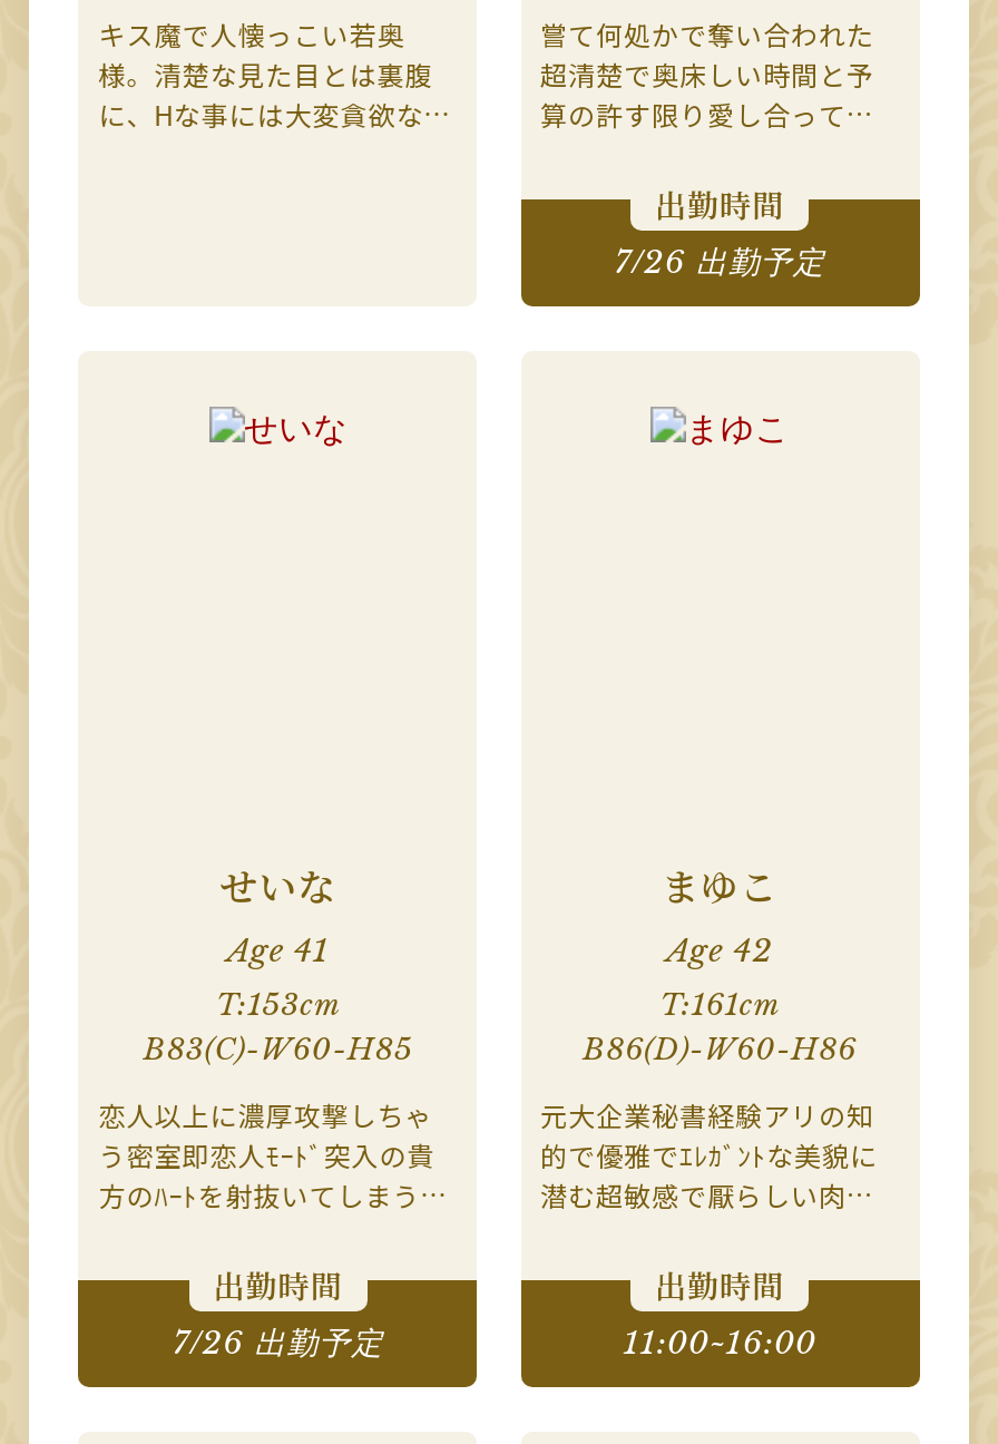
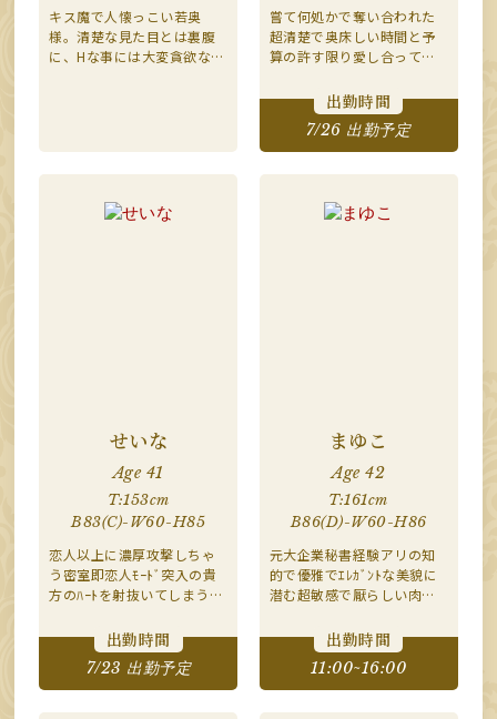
[173,1321,383,1361] 7/26 出勤予定 -> [86,658,191,678] 7/23 出勤予定

